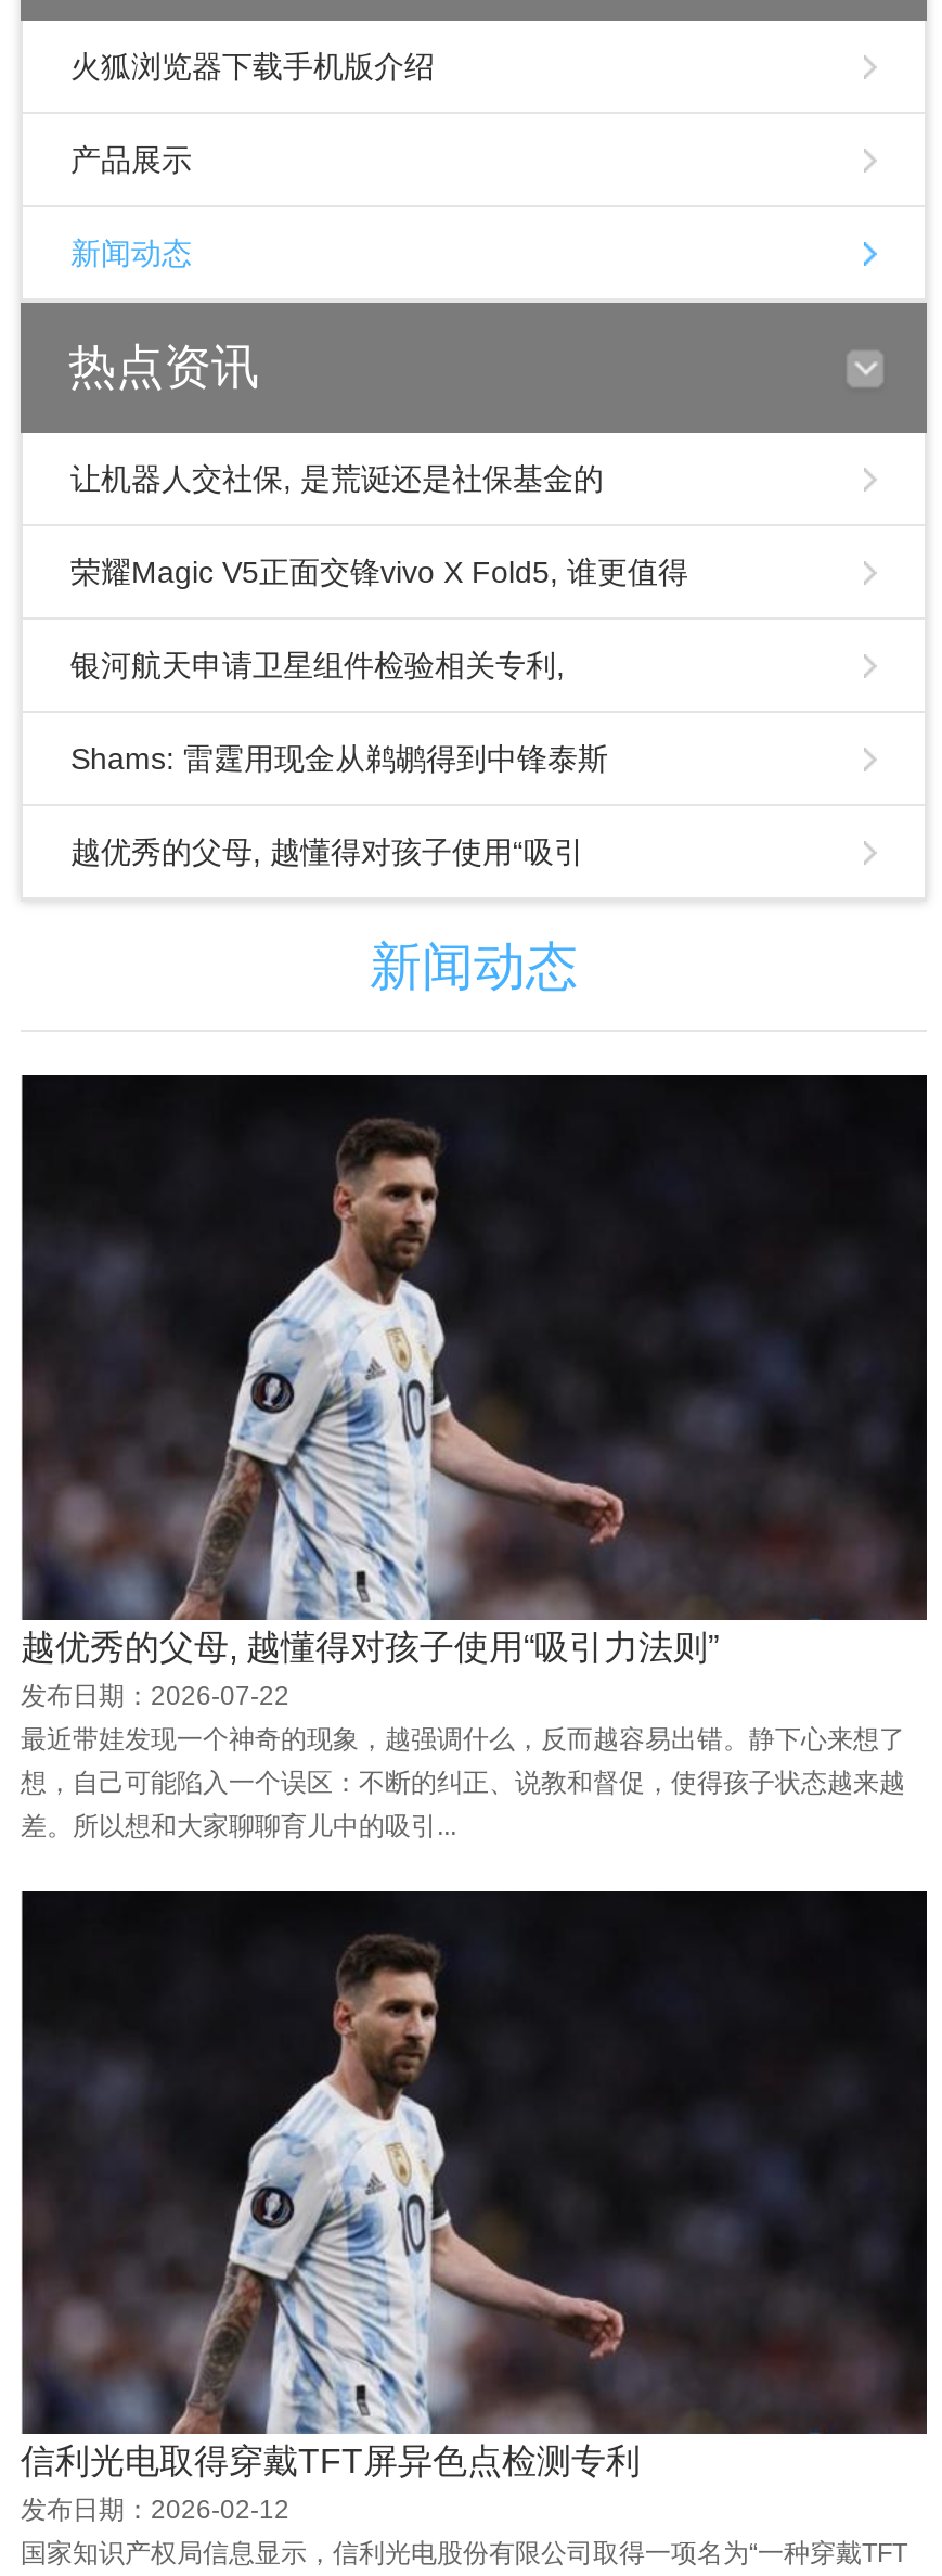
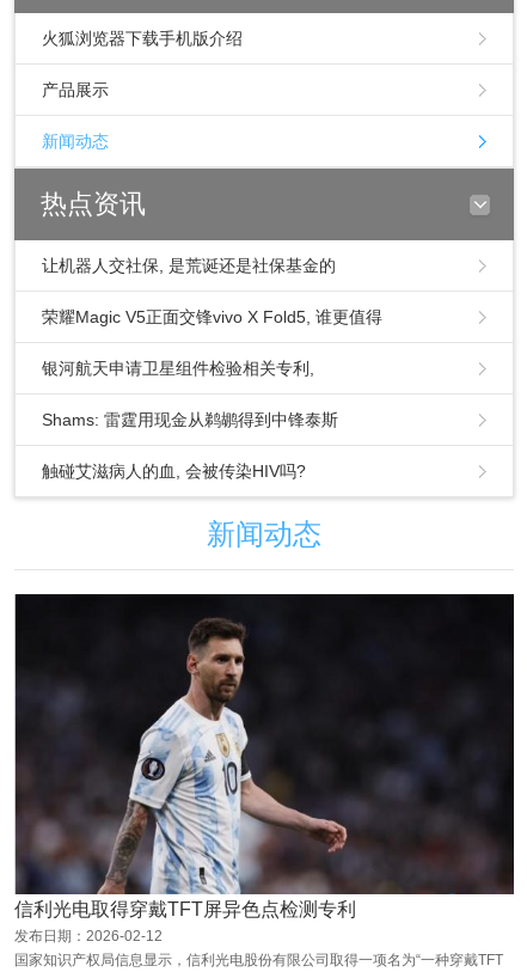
[70,834,584,869] 越优秀的父母, 越懂得对孩子使用“吸引 -> [42,461,306,481] 触碰艾滋病人的血, 会被传染HIV吗?
[21,1628,905,1841] 越优秀的父母, 越懂得对孩子使用“吸引力法则” | 发布日期：2026-07-22 | 最近带娃发现一个神奇的现象，越强调什么，反而越容易出错。静下心来想了 | 想，自己可能陷入一个误区：不断的纠正、说教和督促，使得孩子状态越来越 | 差。所以想和大家聊聊育儿中的吸引... -> none

